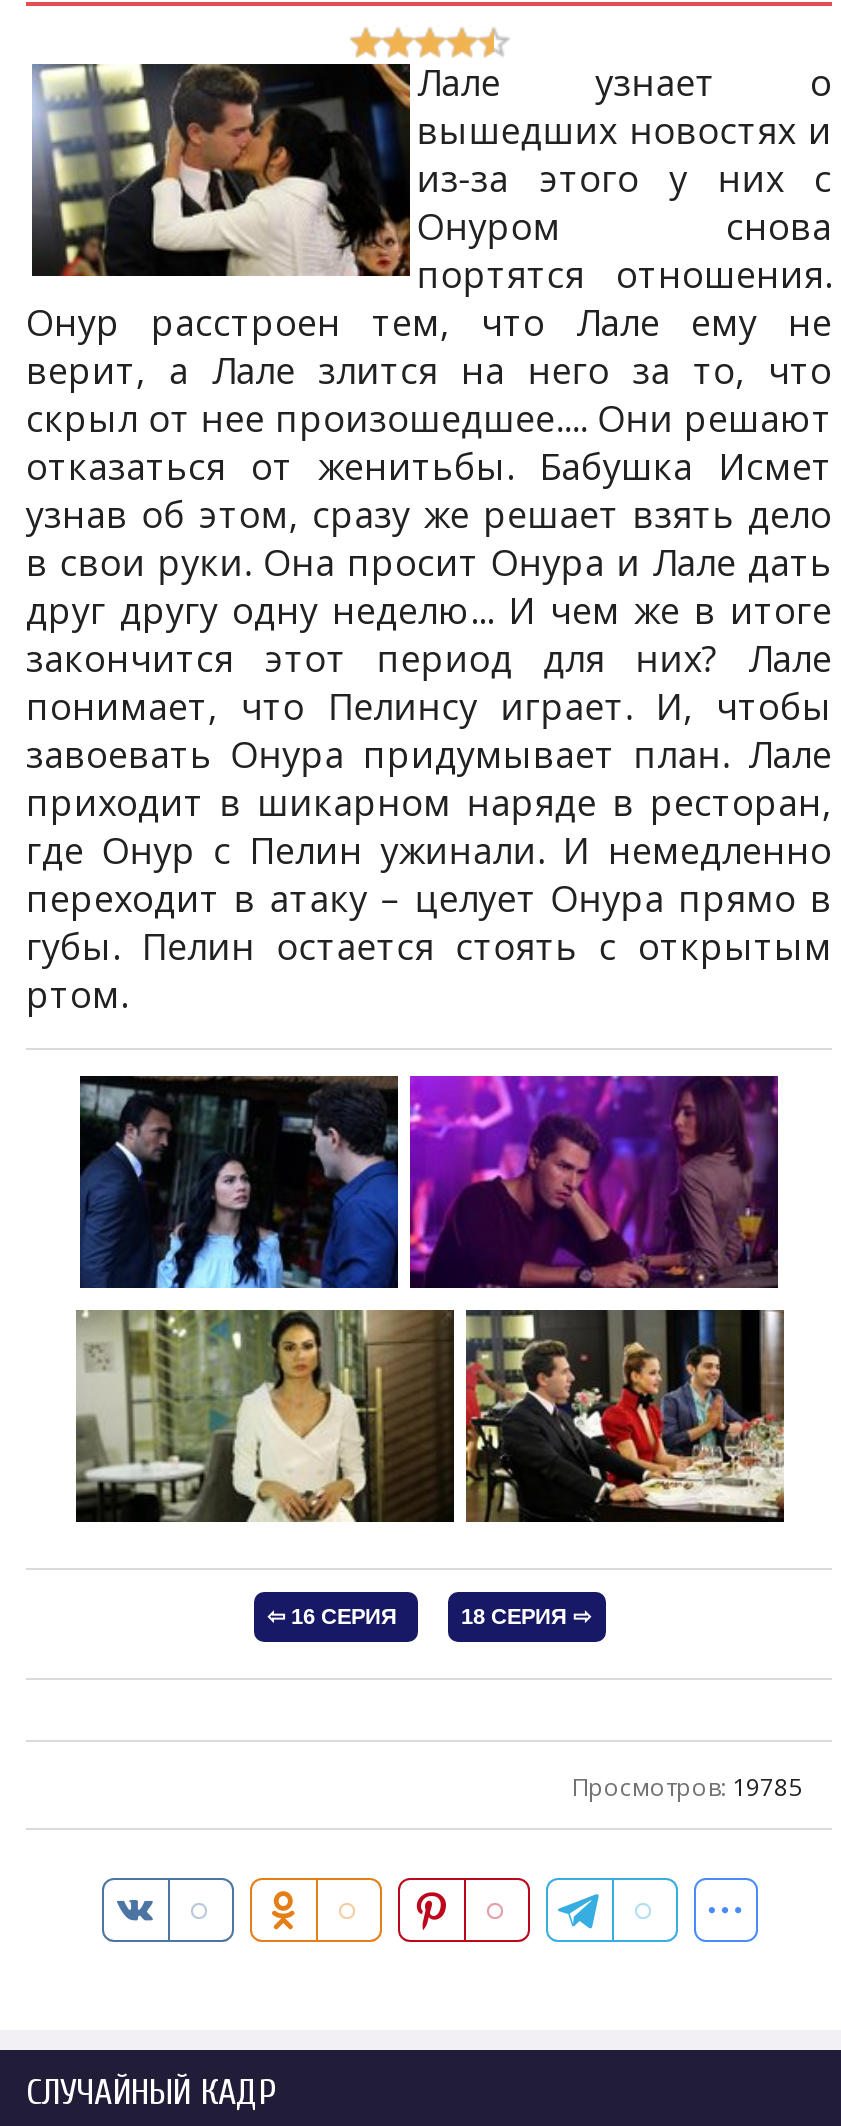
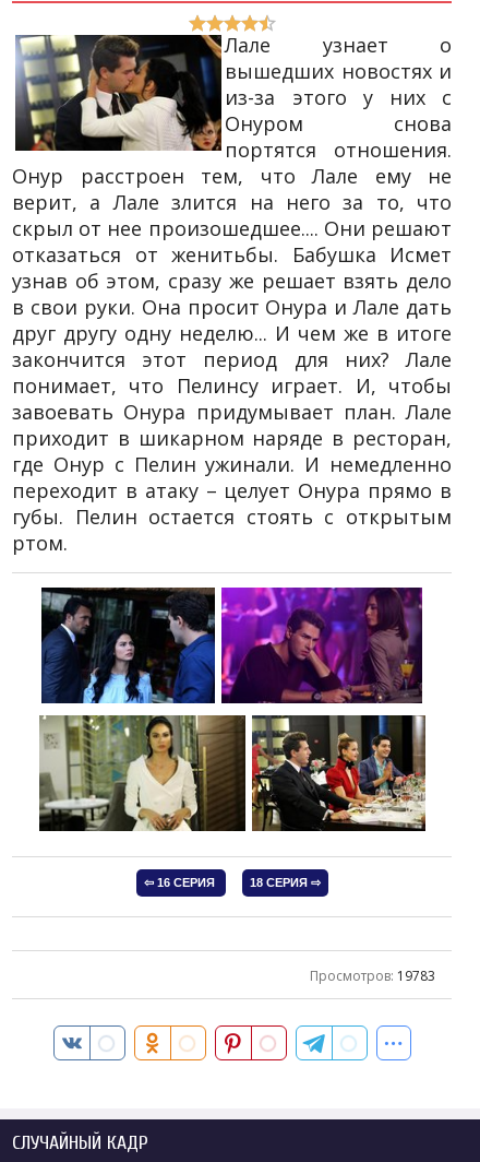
[572,1770,802,1804] Просмотров: 19785 -> [310,967,435,985] Просмотров: 19783

